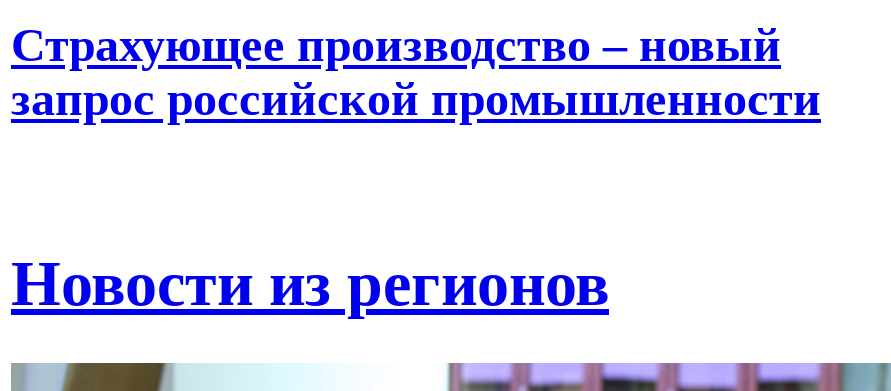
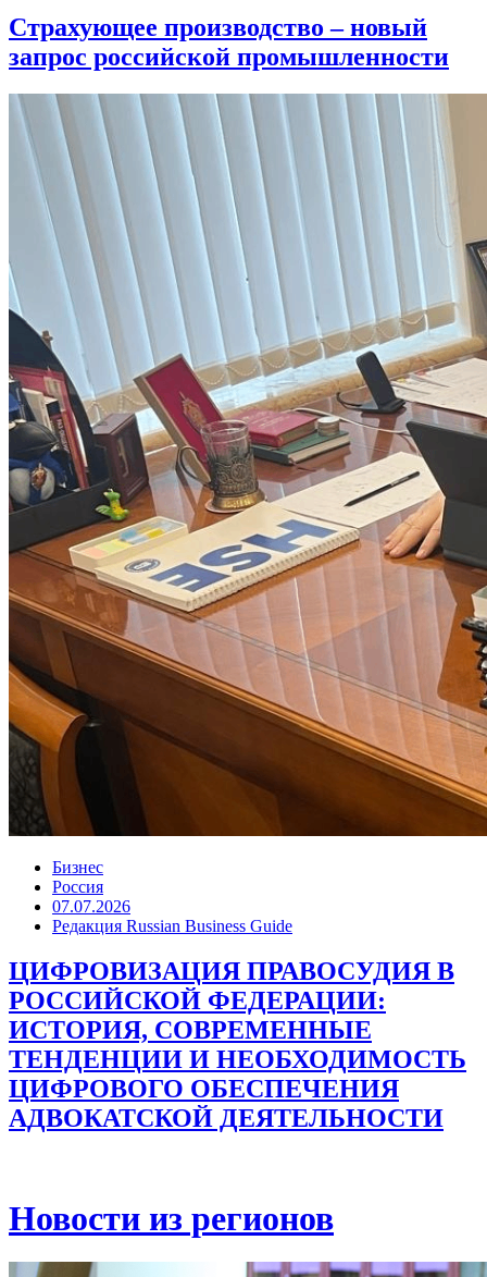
none -> [8,93,484,1133] [image] | Бизнес | Россия | 07.07.2026 | Редакция Russian Business Guide | ЦИФРОВИЗАЦИЯ ПРАВОСУДИЯ В | РОССИЙСКОЙ ФЕДЕРАЦИИ: | ИСТОРИЯ, СОВРЕМЕННЫЕ | ТЕНДЕНЦИИ И НЕОБХОДИМОСТЬ | ЦИФРОВОГО ОБЕСПЕЧЕНИЯ | АДВОКАТСКОЙ ДЕЯТЕЛЬНОСТИ

